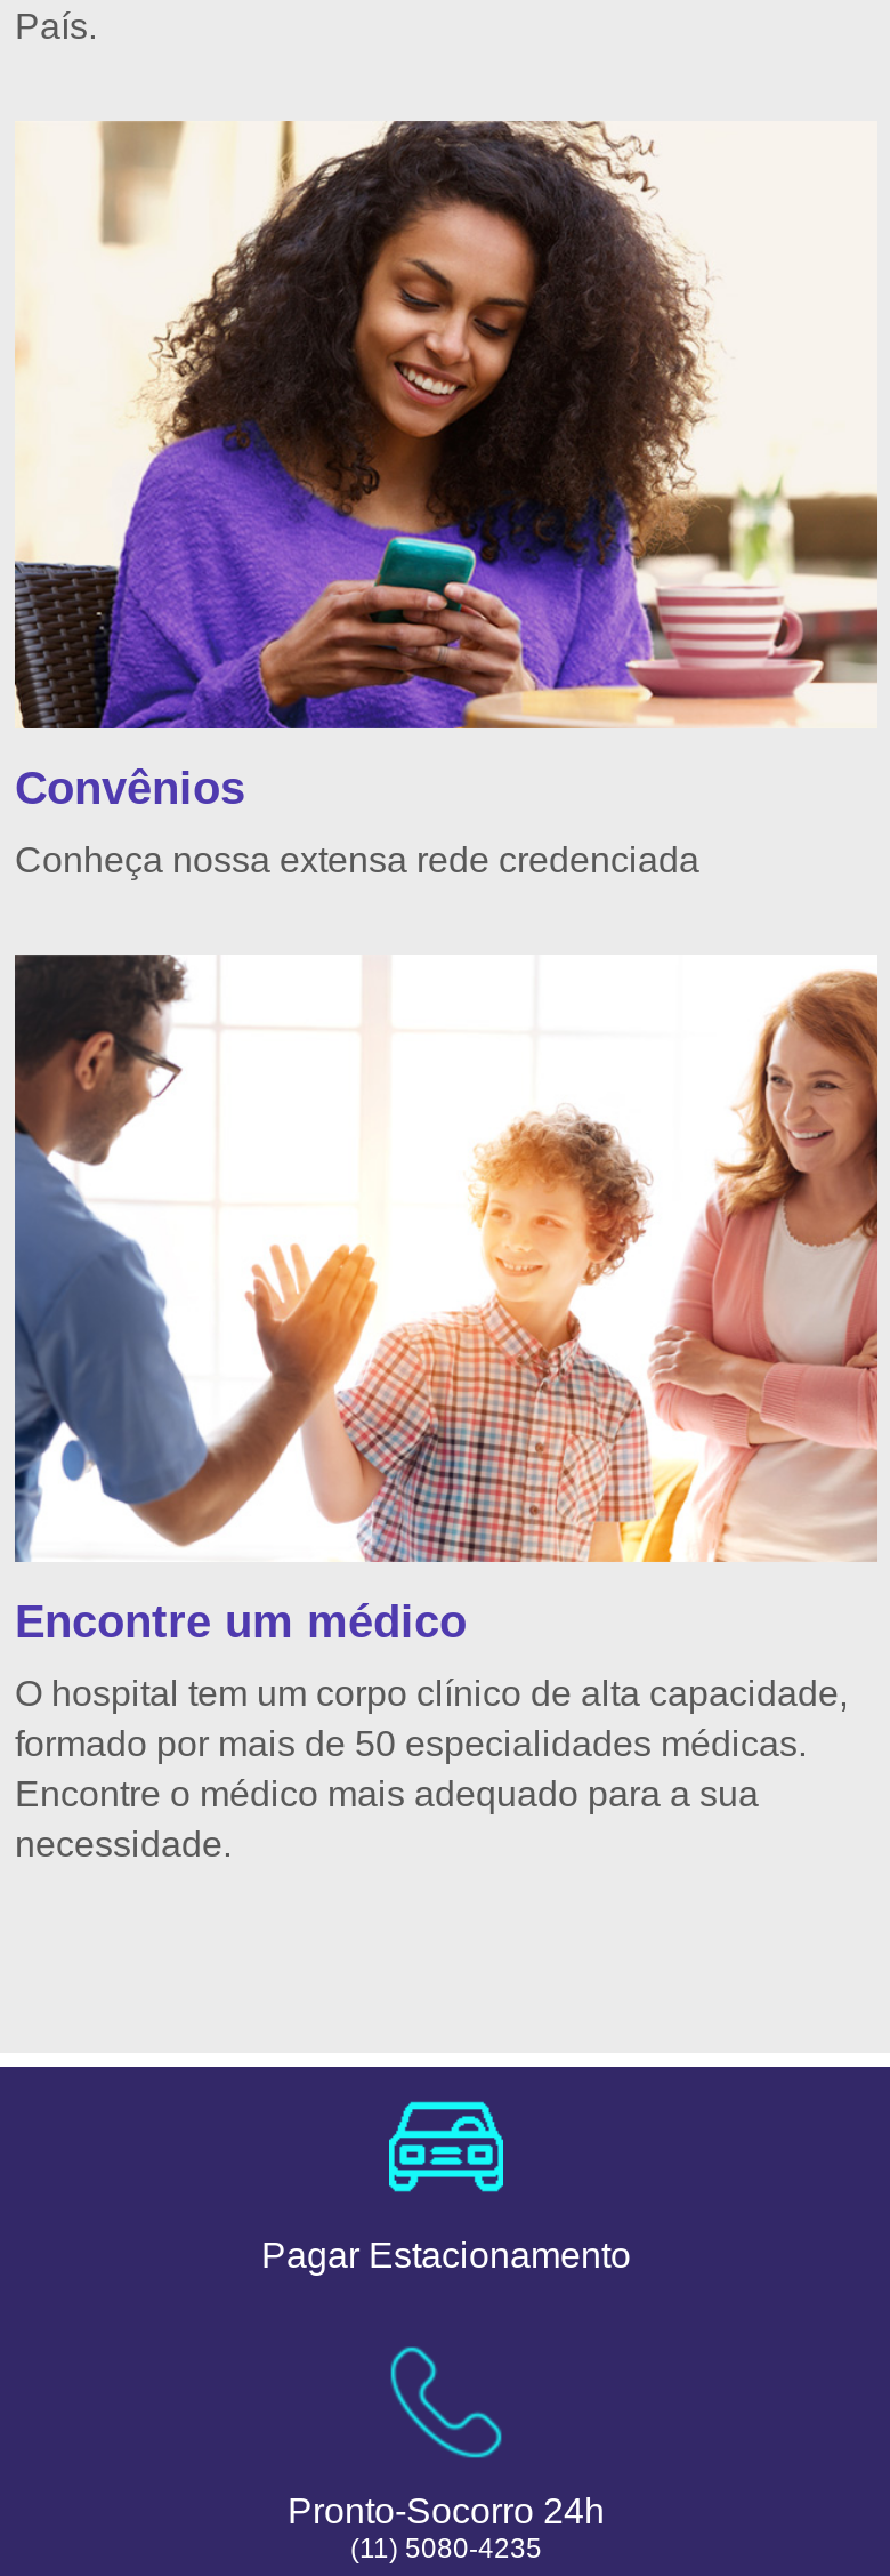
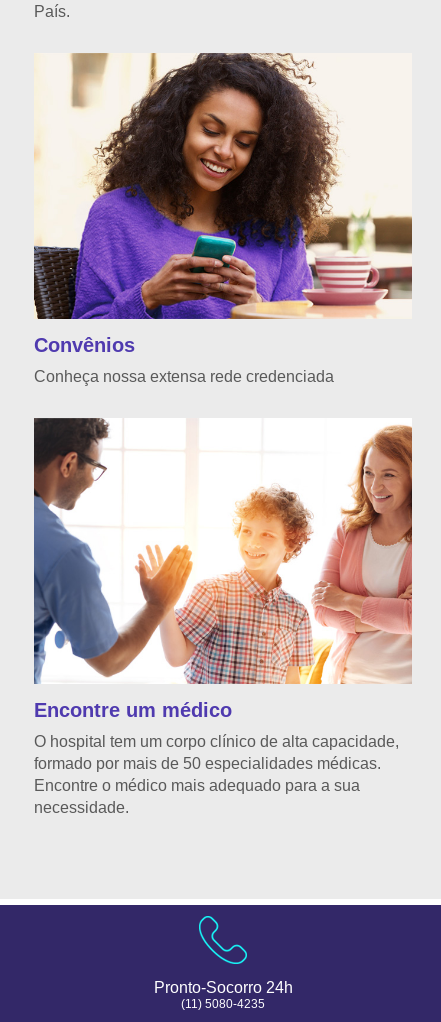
[261,2092,631,2274] [image] | Pagar Estacionamento -> none

